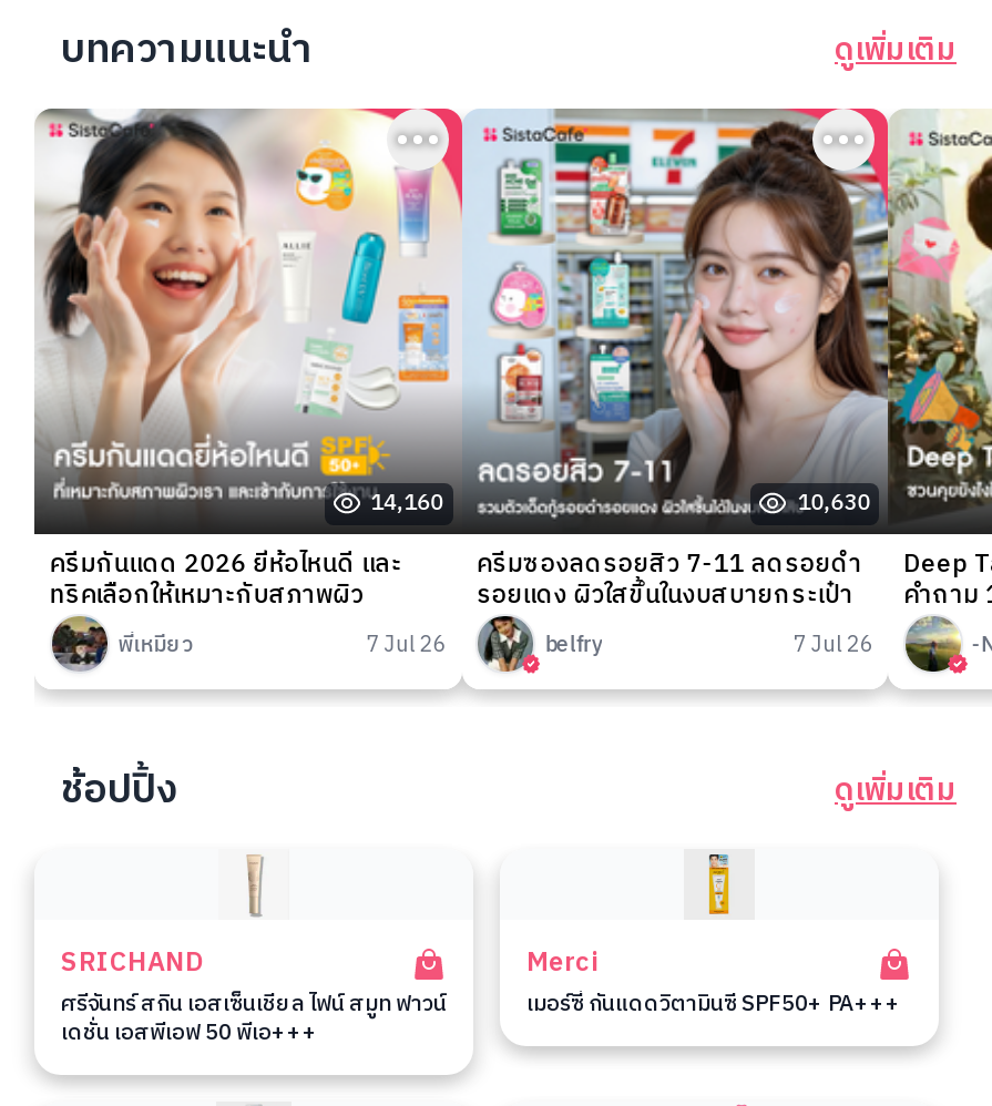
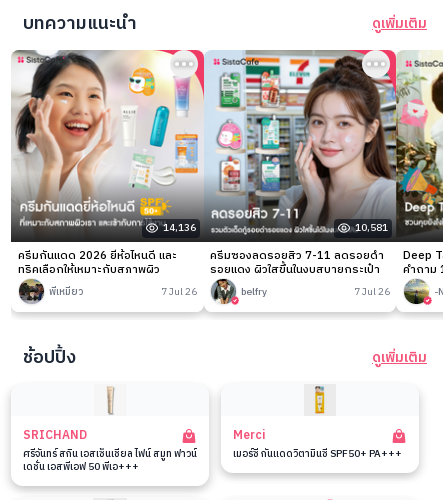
[370,486,444,522] 14,160 -> [163,220,196,236] 14,136
[797,486,871,522] 10,630 -> [355,220,388,236] 10,581

